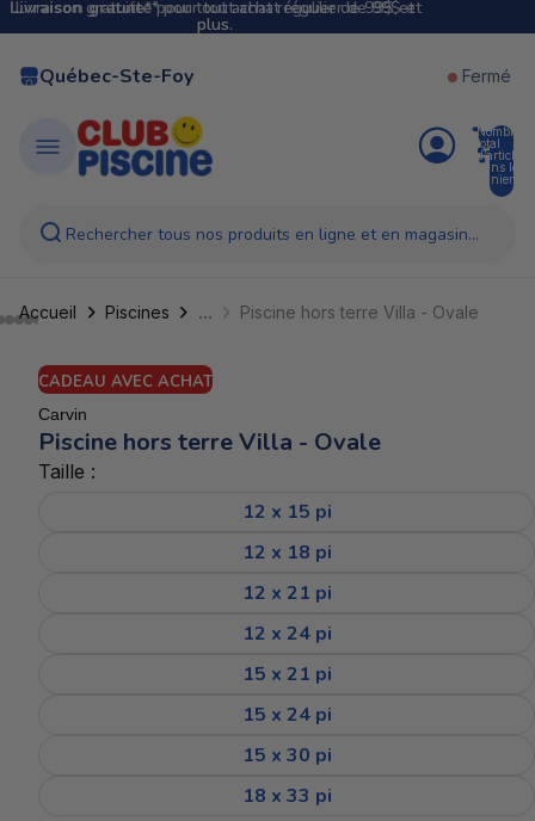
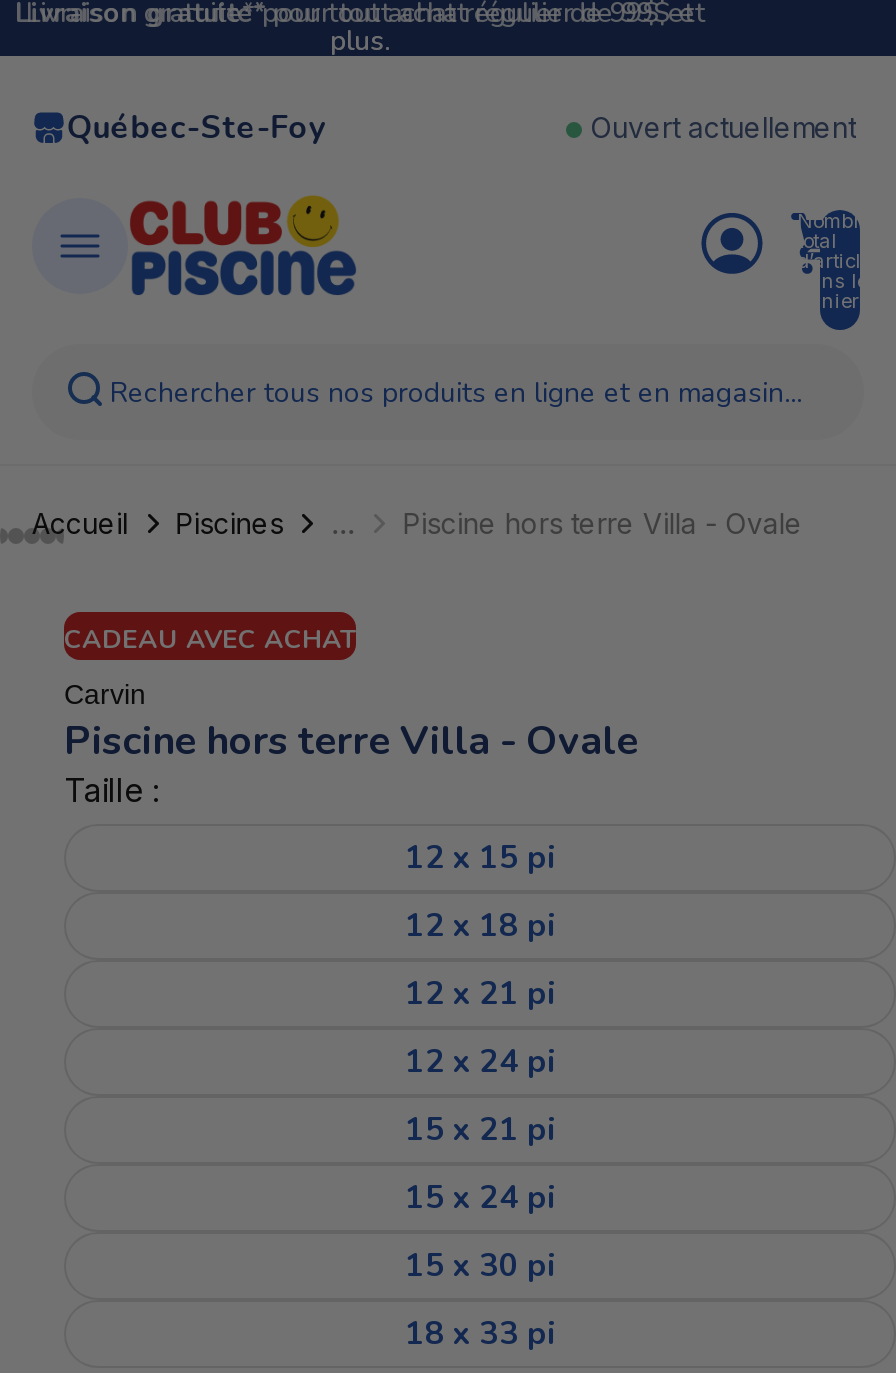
[462,66,511,86] Fermé -> [590,110,856,144] Ouvert actuellement

